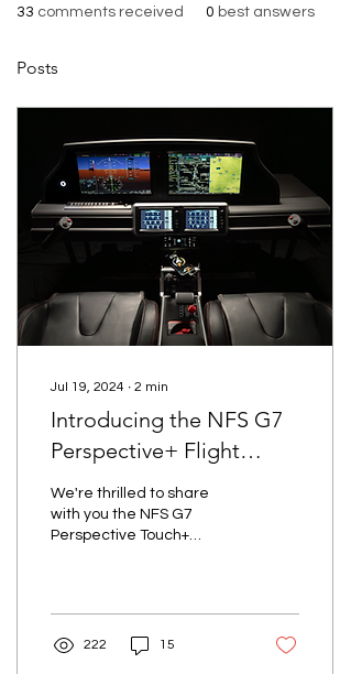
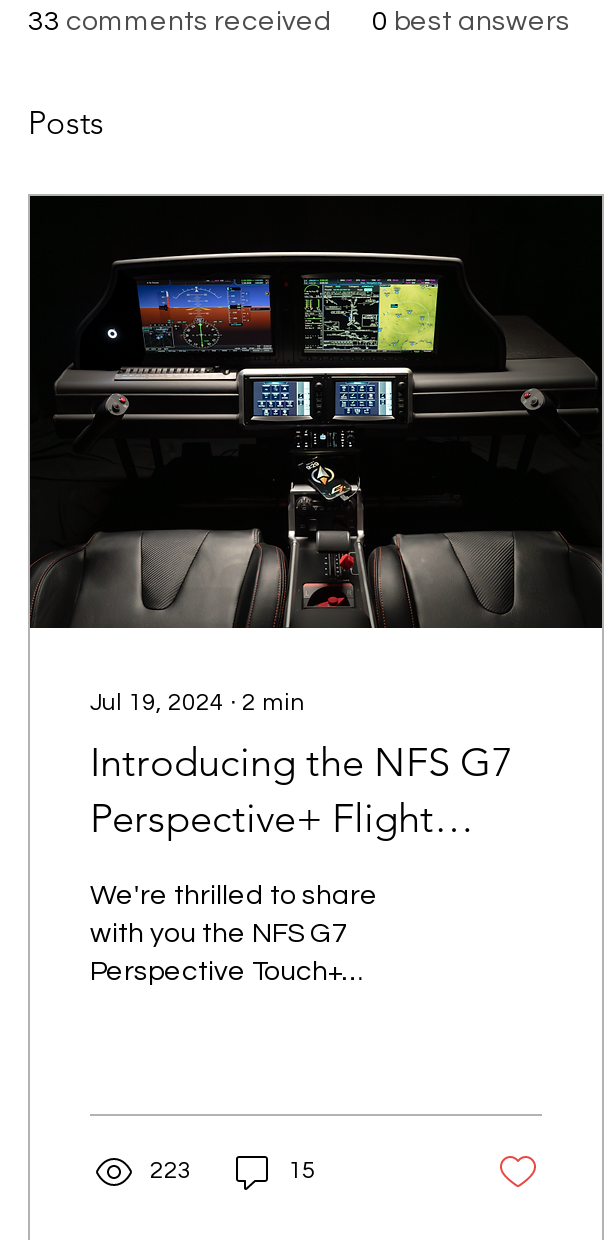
[84,638,107,652] 222 -> [150,1158,192,1184] 223

